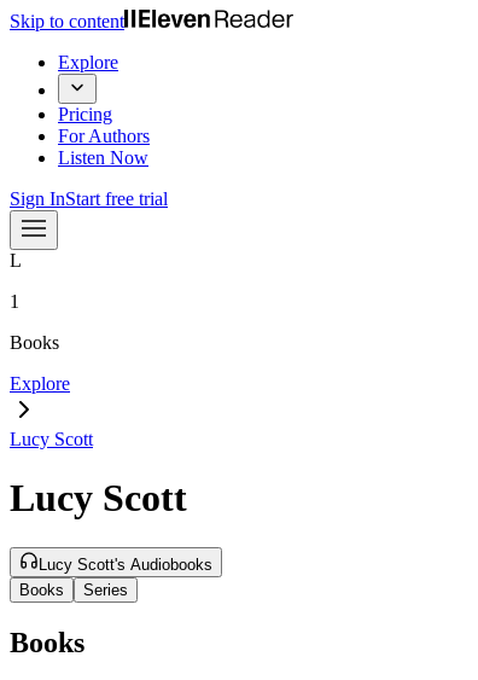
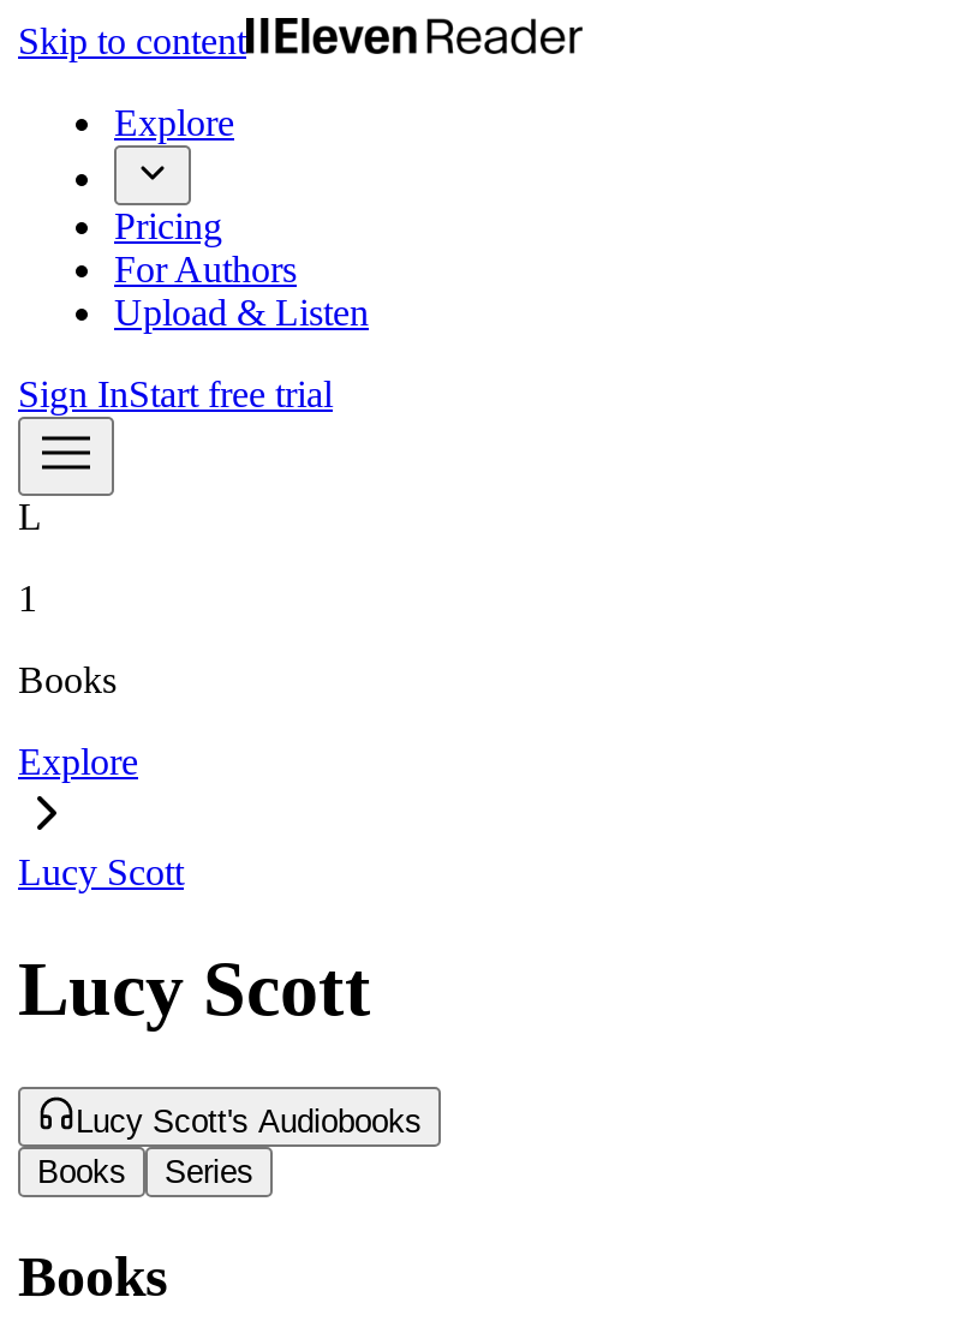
[58,147,148,168] Listen Now -> [114,292,369,333] Upload & Listen

